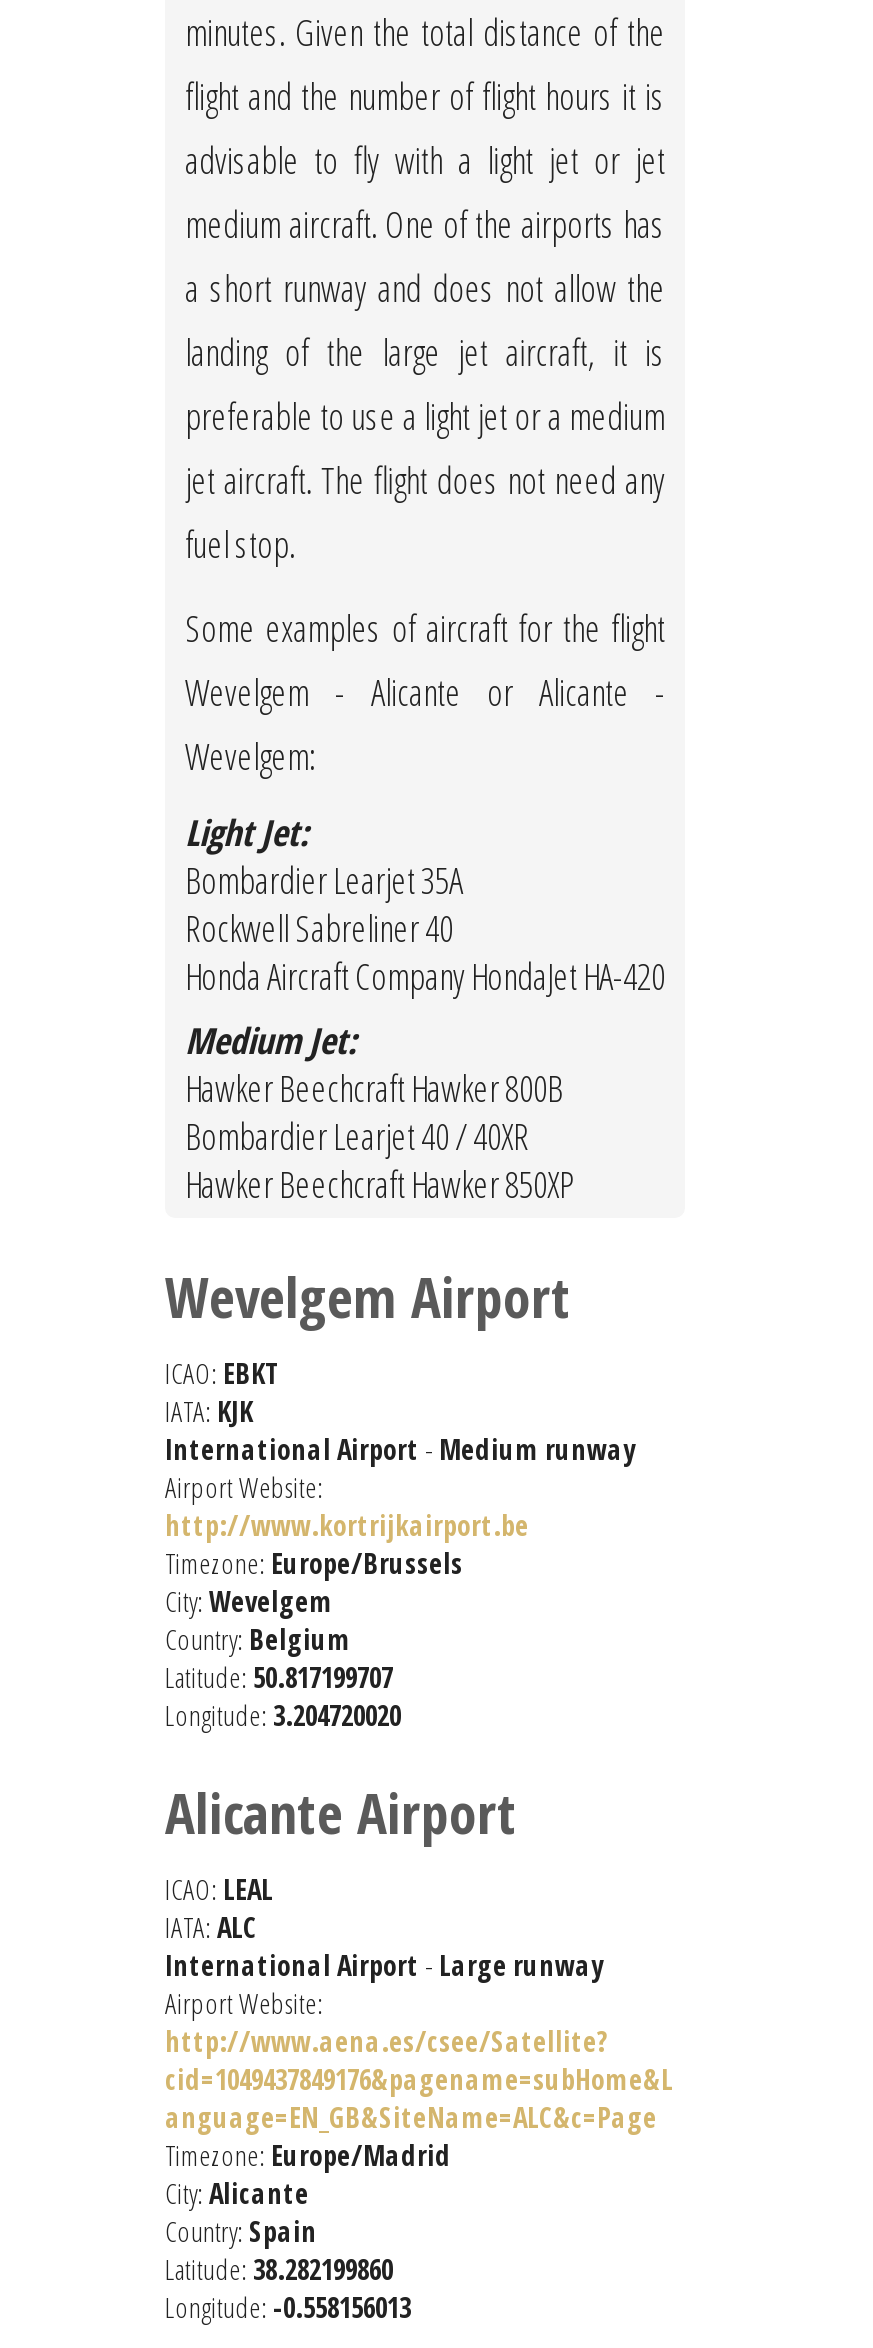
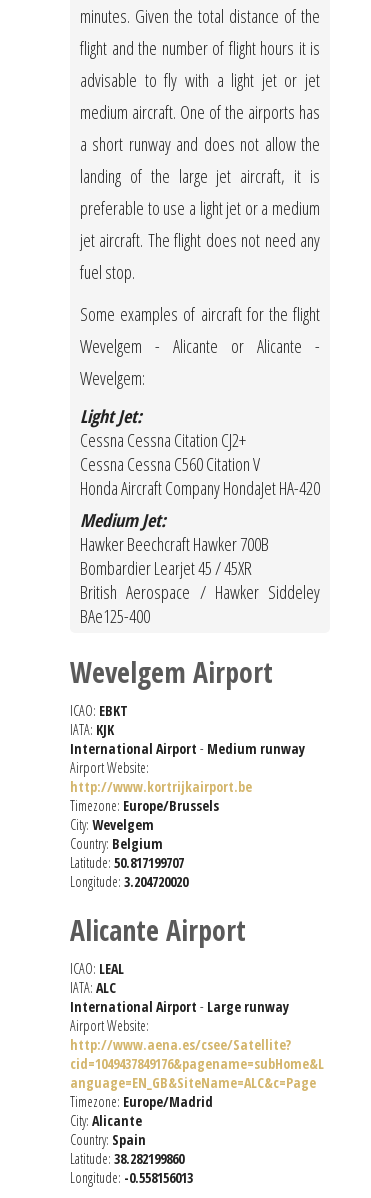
[185,857,463,953] Bombardier Learjet 35A | Rockwell Sabreliner 40 -> [80,428,260,476] Cessna Cessna Citation CJ2+ | Cessna Cessna C560 Citation V
[185,1065,575,1209] Hawker Beechcraft Hawker 800B | Bombardier Learjet 40 / 40XR | Hawker Beechcraft Hawker 850XP -> [80,532,320,628] Hawker Beechcraft Hawker 700B | Bombardier Learjet 45 / 45XR | British Aerospace / Hawker Siddeley | BAe125-400

